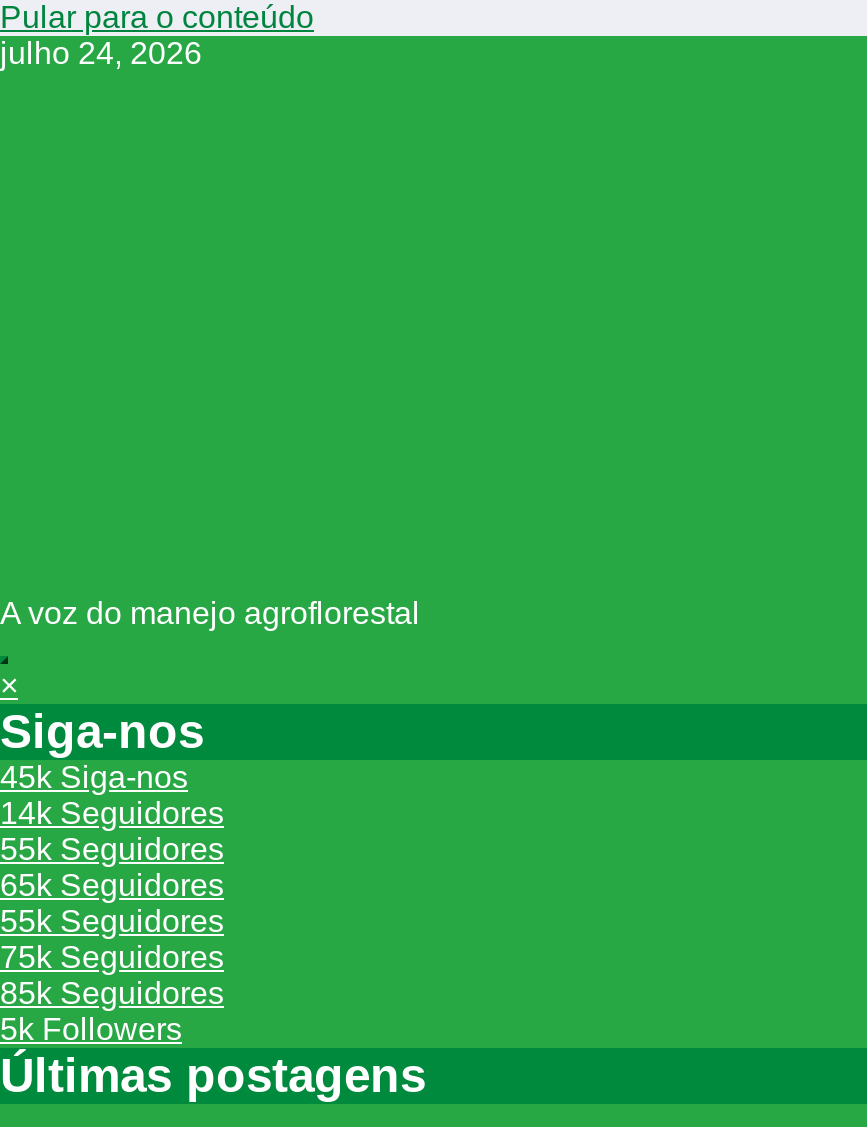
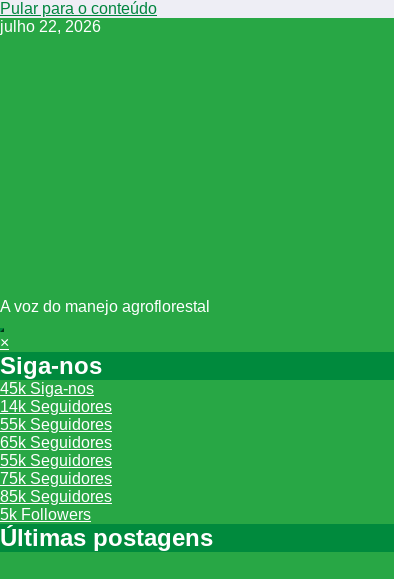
[0,36,202,70] julho 24, 2026 -> [0,18,101,35] julho 22, 2026

